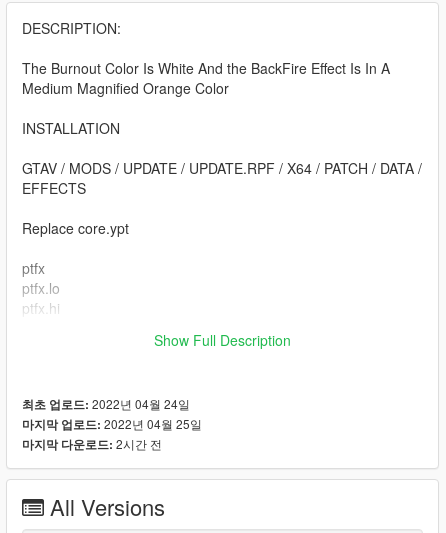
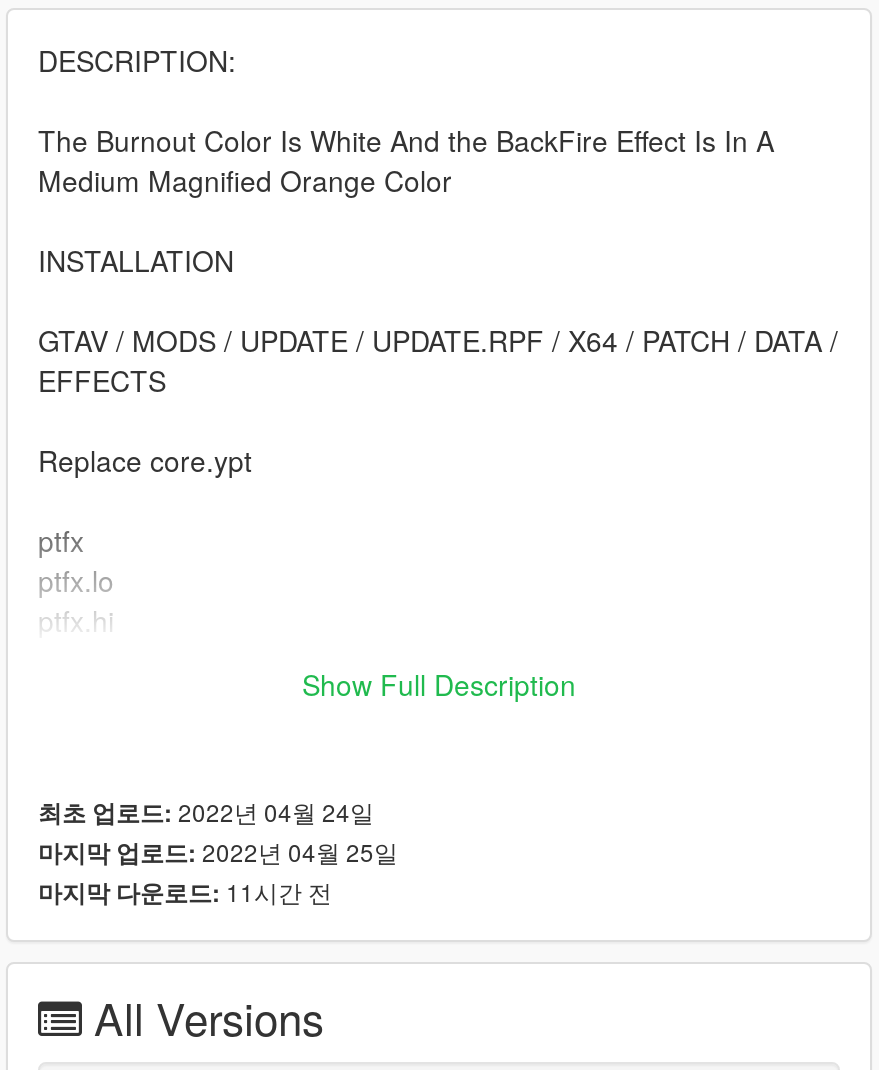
[22,435,162,453] 마지막 다운로드: 2시간 전 -> [38,874,332,910] 마지막 다운로드: 11시간 전

